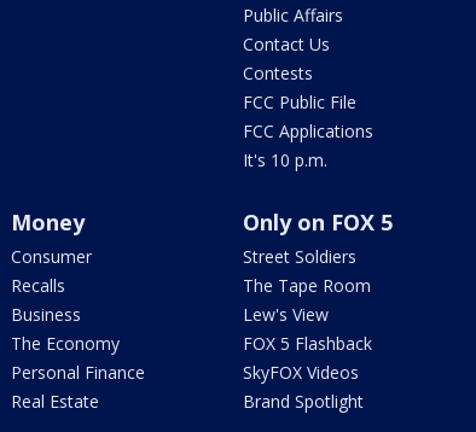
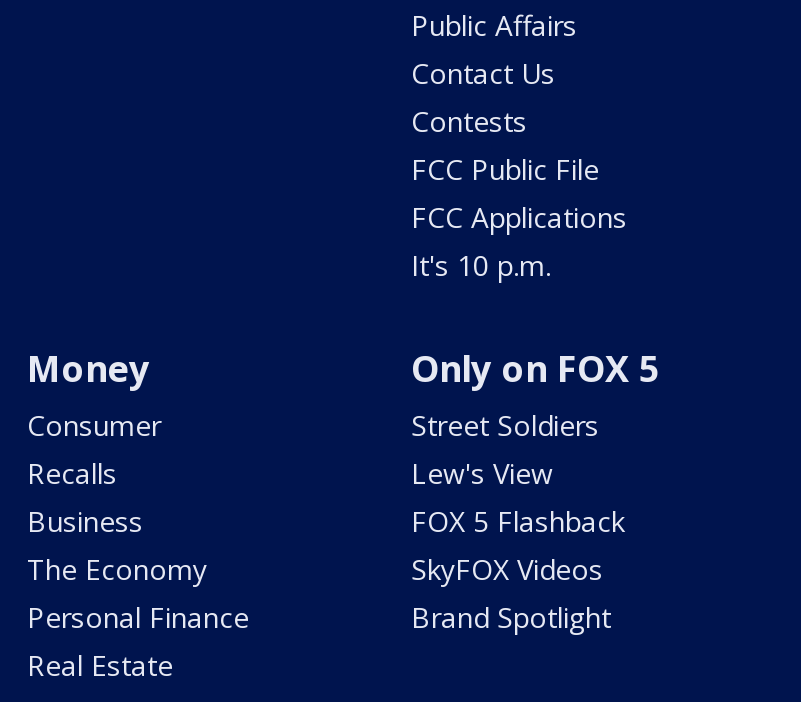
[243,274,371,297] The Tape Room -> none
moved [243,303,372,413] -> [411,454,625,636]: Lew's View | FOX 5 Flashback | SkyFOX Videos | Brand Spotlight

